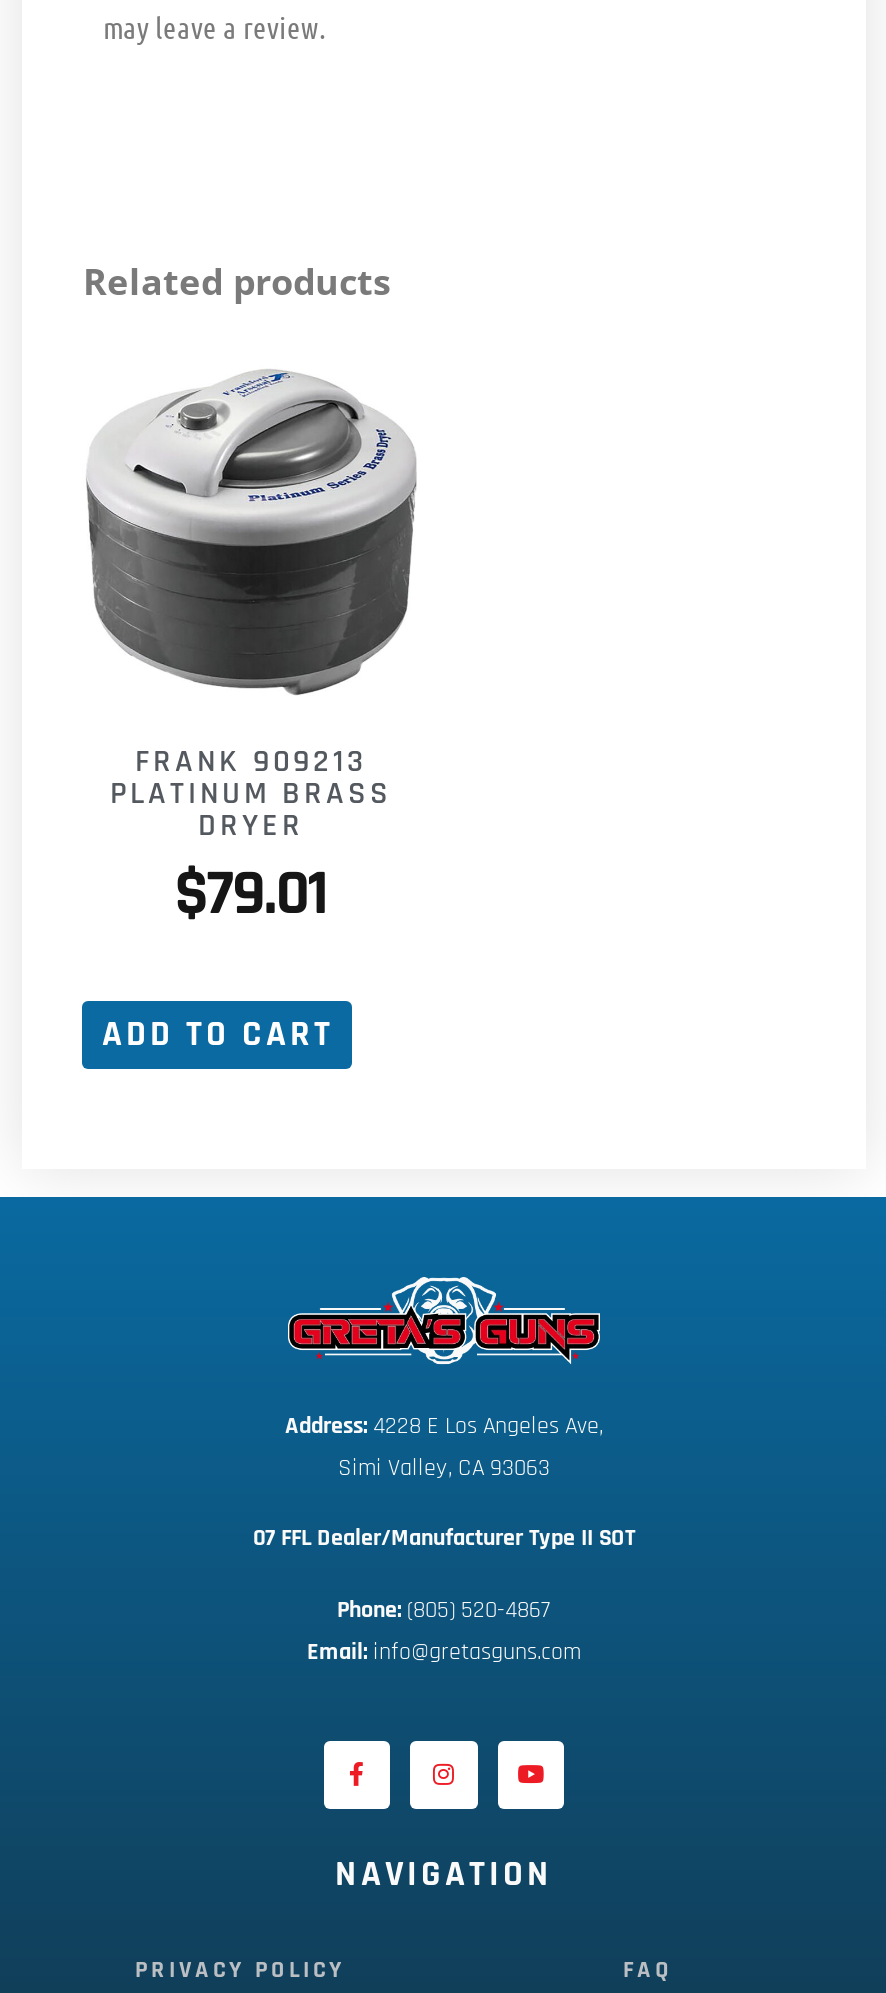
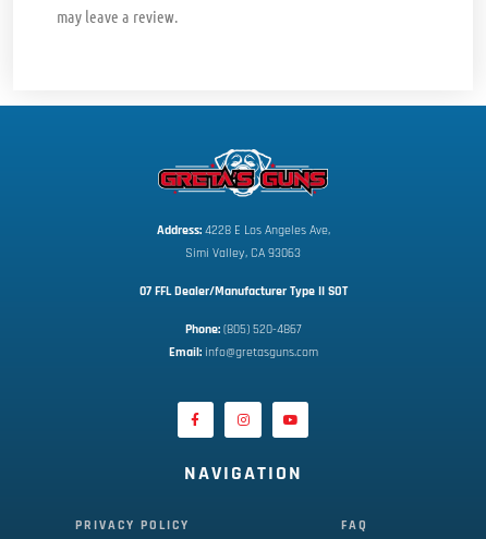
[83,257,391,305] Related products -> none
[86,369,418,1058] [image] | FRANK 909213 | PLATINUM BRASS | DRYER | $79.01 | ADD TO CART -> none

